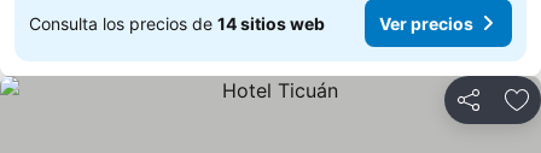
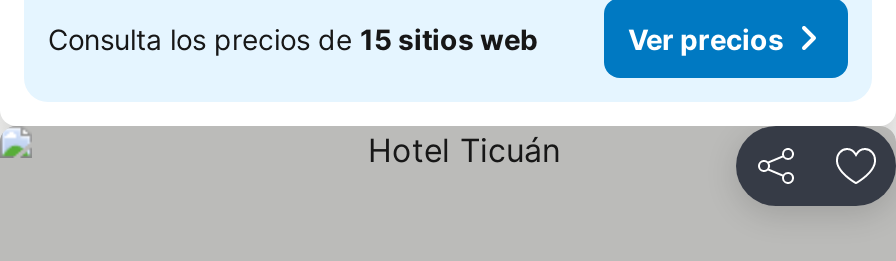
[29,13,325,33] Consulta los precios de 14 sitios web -> [48,21,538,55] Consulta los precios de 15 sitios web

